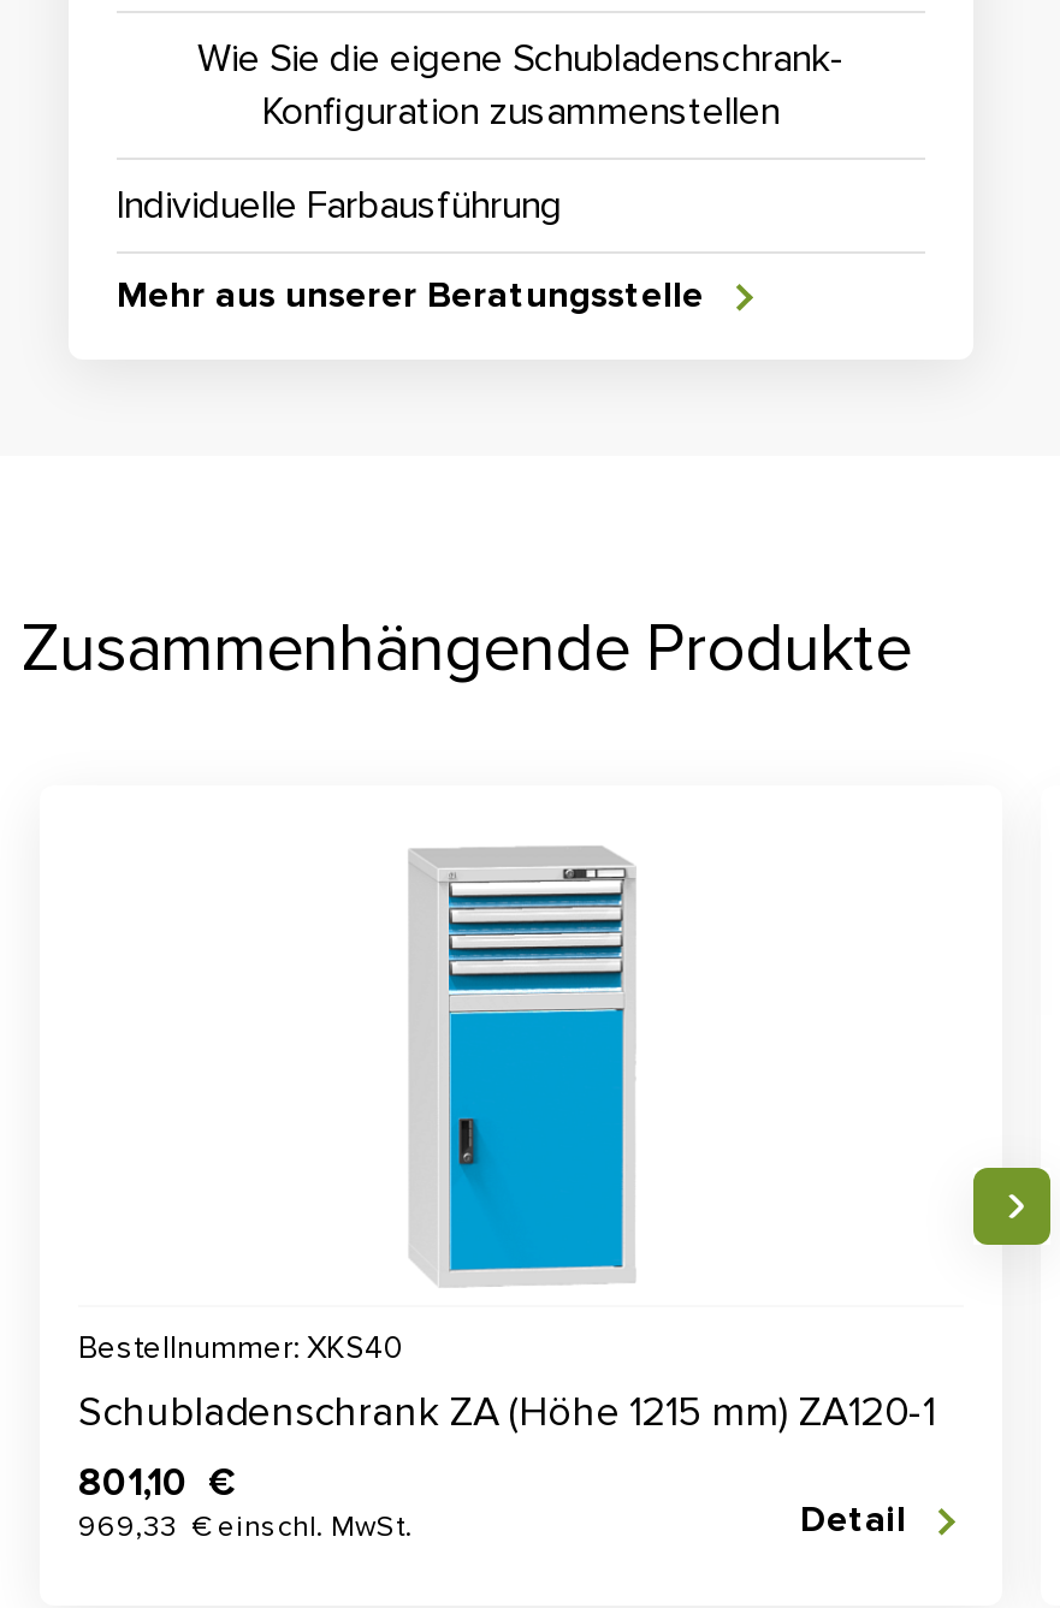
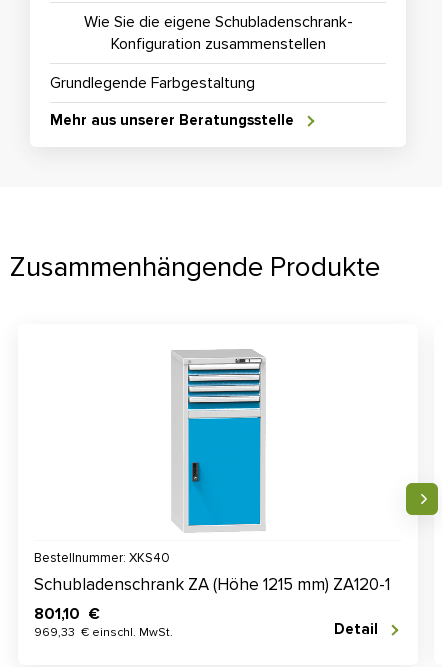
[117,182,562,230] Individuelle Farbausführung -> [50,73,255,93] Grundlegende Farbgestaltung

